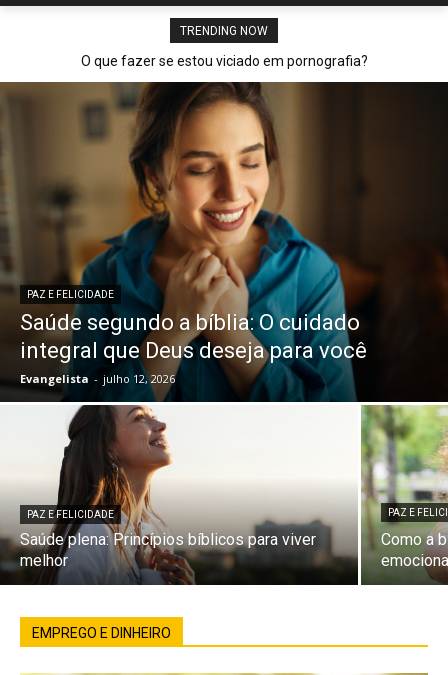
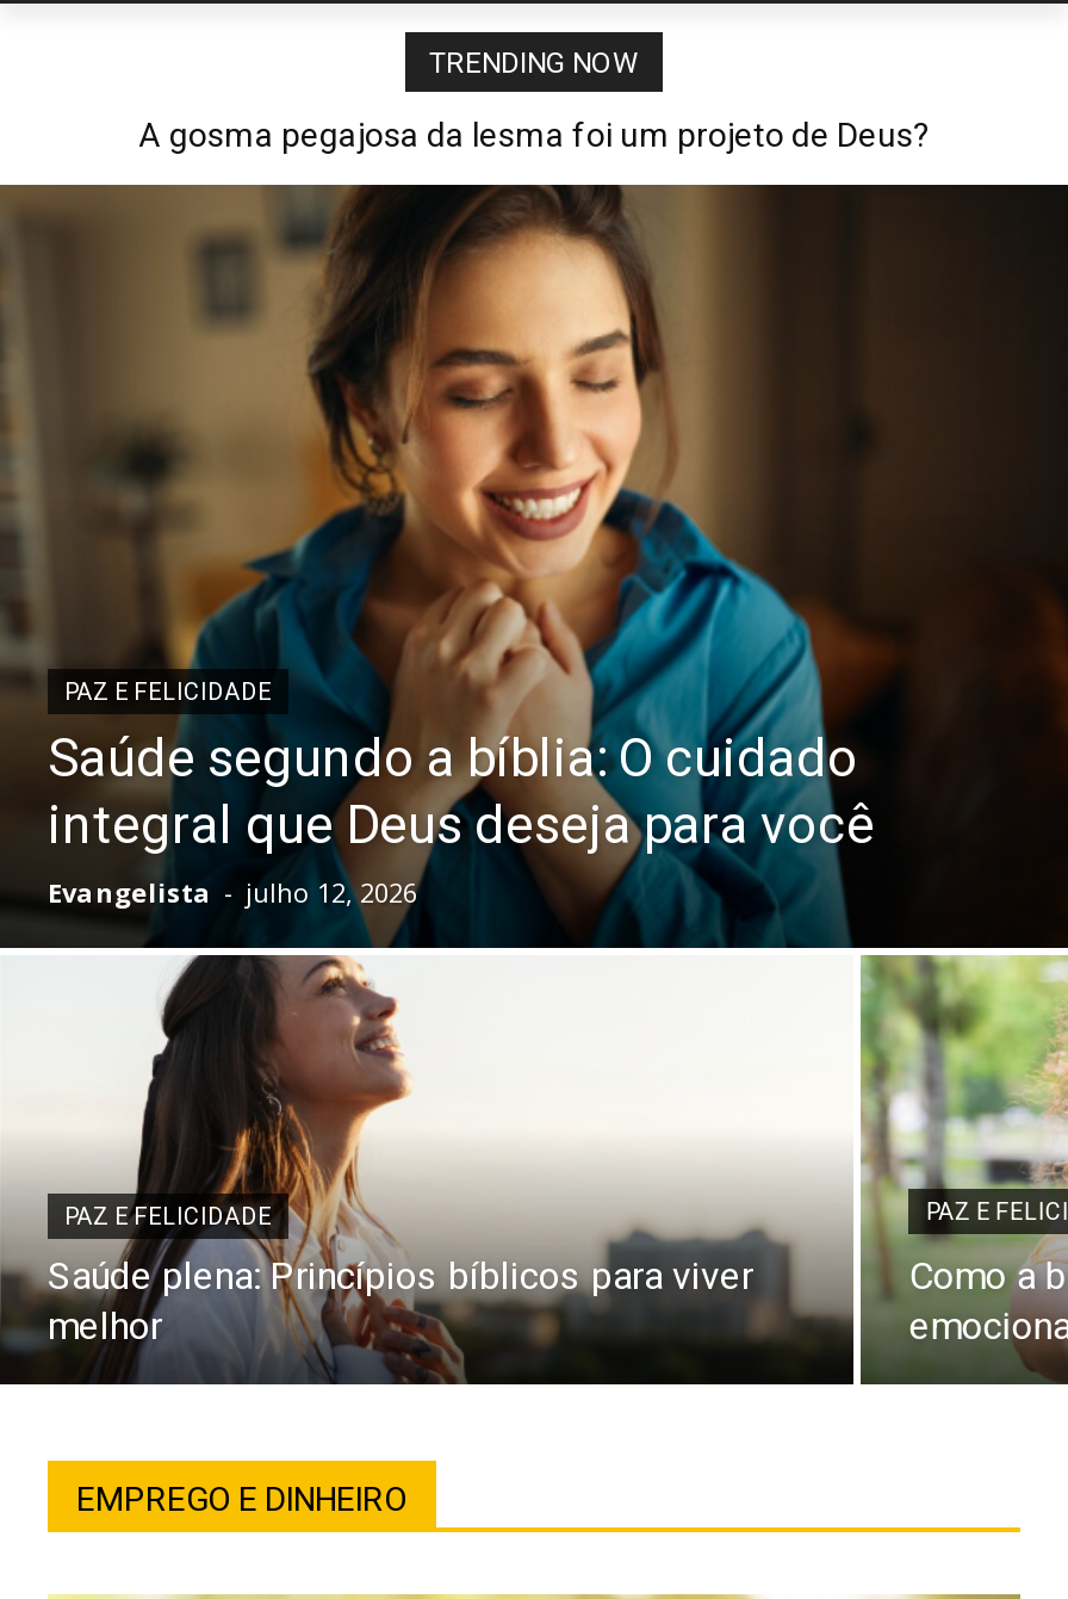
[80,53,367,69] O que fazer se estou viciado em pornografia? -> [138,116,930,154] A gosma pegajosa da lesma foi um projeto de Deus?

